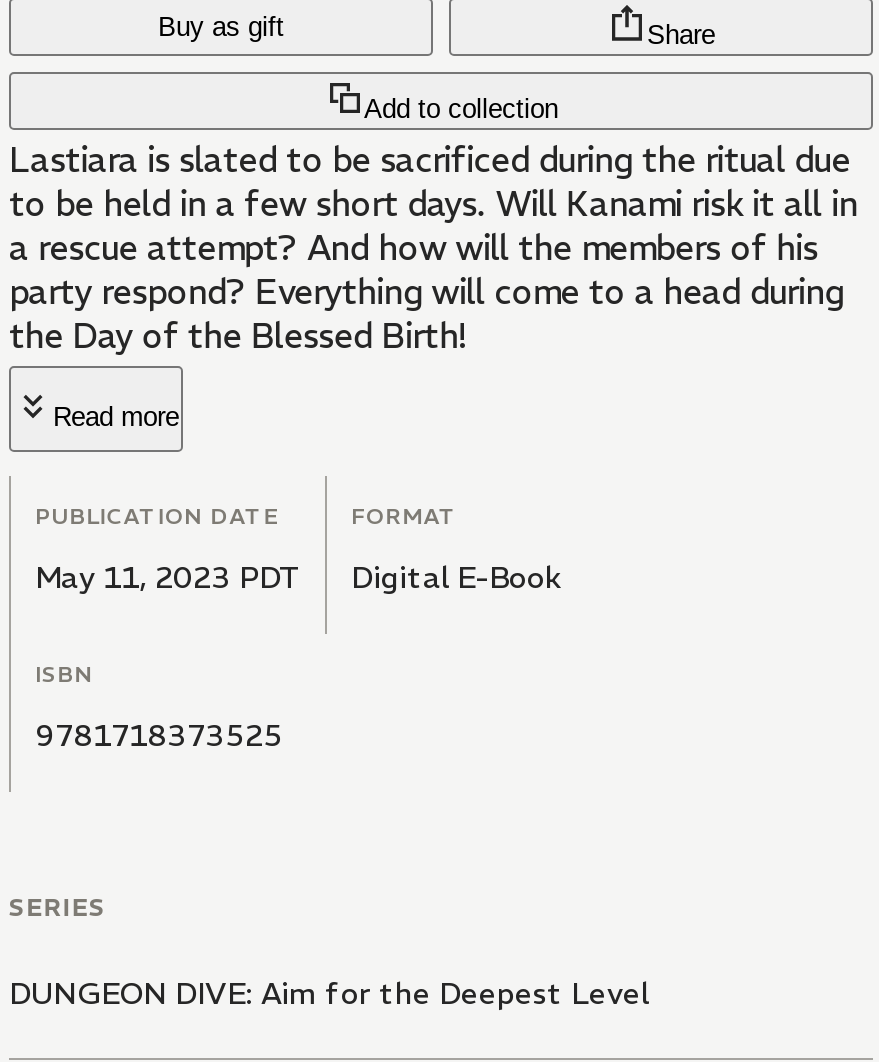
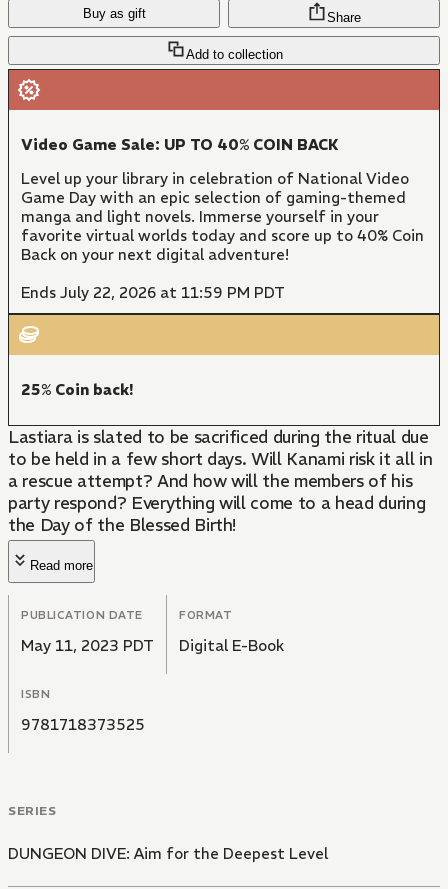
none -> [7,68,441,427] [image] | Video Game Sale: UP TO 40% COIN BACK | Level up your library in celebration of National Video | Game Day with an epic selection of gaming-themed | manga and light novels. Immerse yourself in your | favorite virtual worlds today and score up to 40% Coin | Back on your next digital adventure! | Ends July 22, 2026 at 11:59 PM PDT
none -> [21,380,134,399] 25% Coin back!

